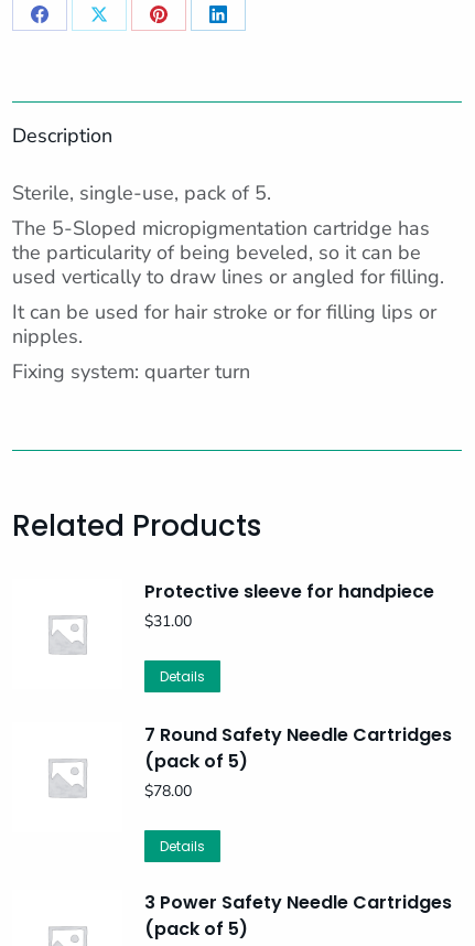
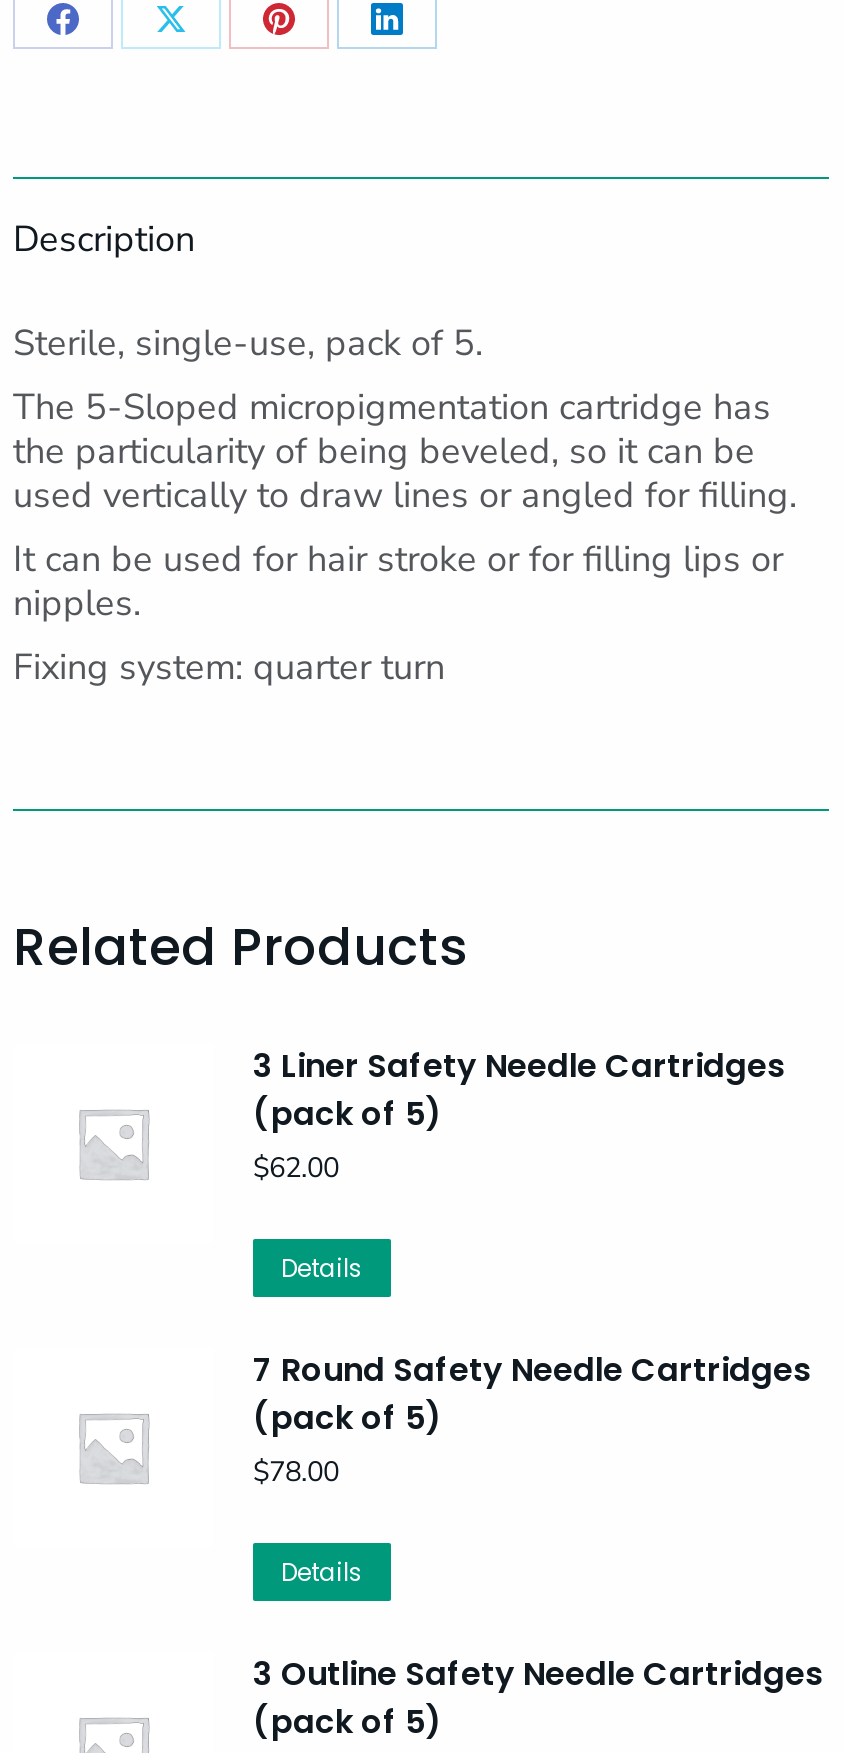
[144,578,434,631] Protective sleeve for handpiece | $31.00 -> [253,1042,785,1186] 3 Liner Safety Needle Cartridges | (pack of 5) | $62.00
[144,889,452,915] 3 Power Safety Needle Cartridges -> [253,1650,823,1696] 3 Outline Safety Needle Cartridges

